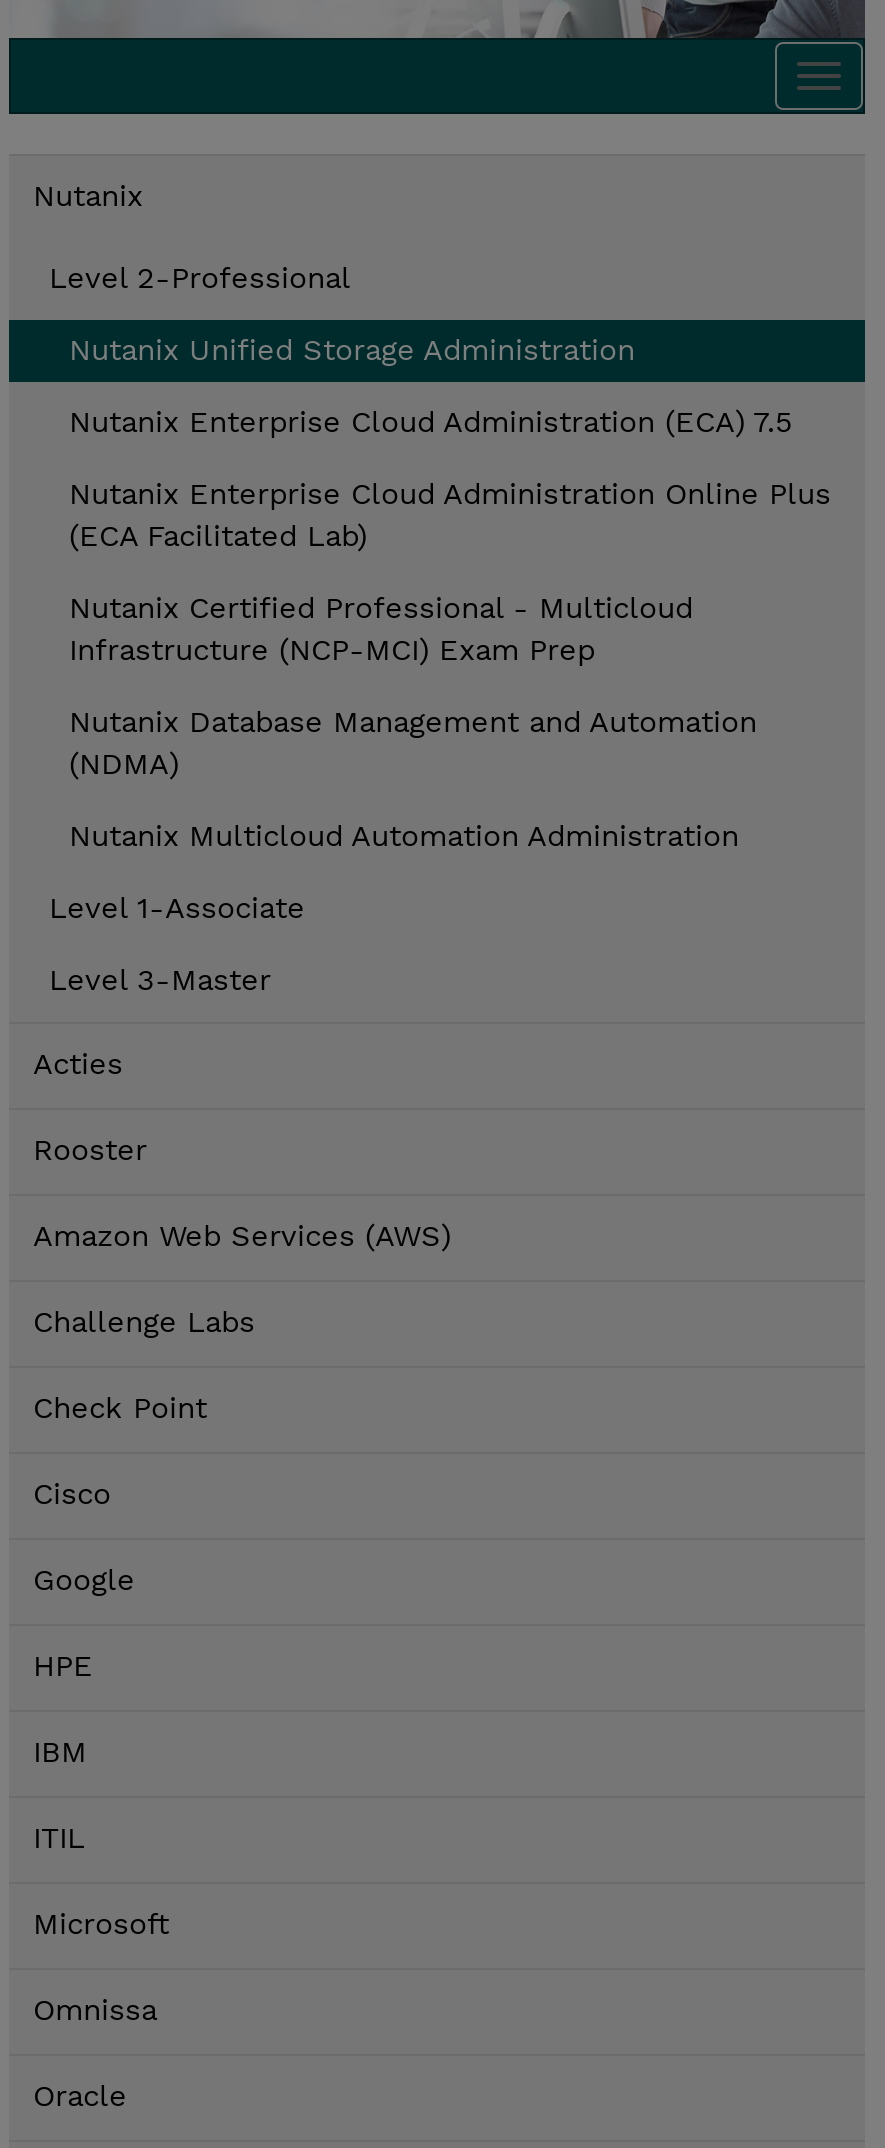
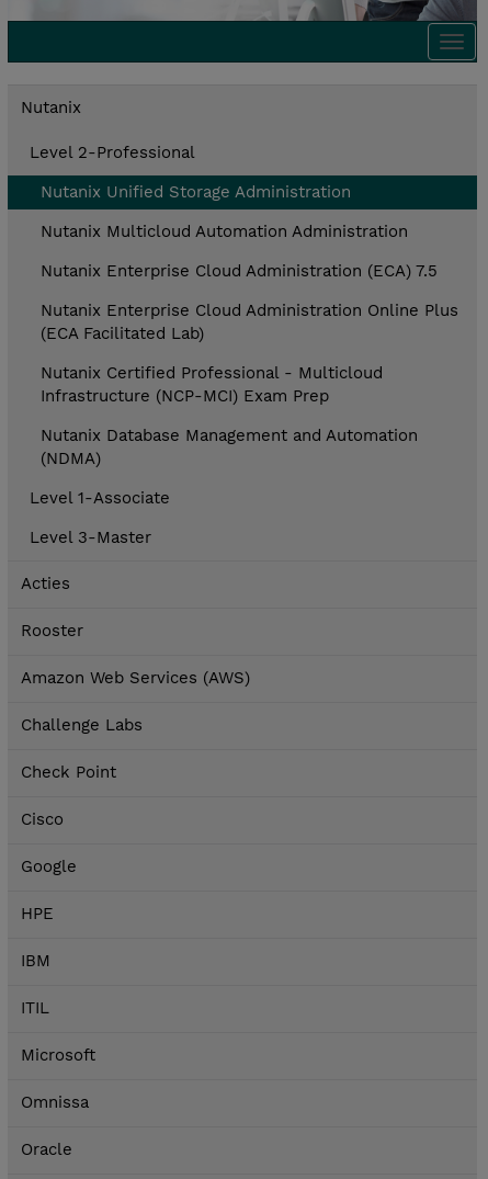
moved [69,404,831,782] -> [41,261,458,469]: Nutanix Enterprise Cloud Administration (ECA) 7.5 | Nutanix Enterprise Cloud Administration Online Plus | (ECA Facilitated Lab) | Nutanix Certified Professional - Multicloud | Infrastructure (NCP-MCI) Exam Prep | Nutanix Database Management and Automation | (NDMA)
moved [69,818,739,854] -> [41,222,408,242]: Nutanix Multicloud Automation Administration

